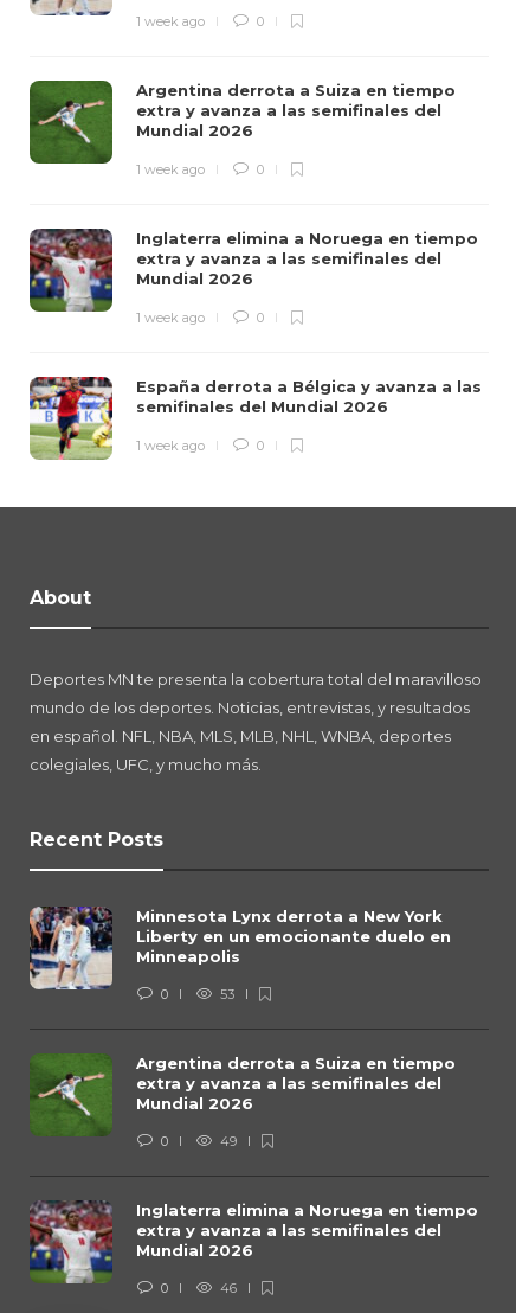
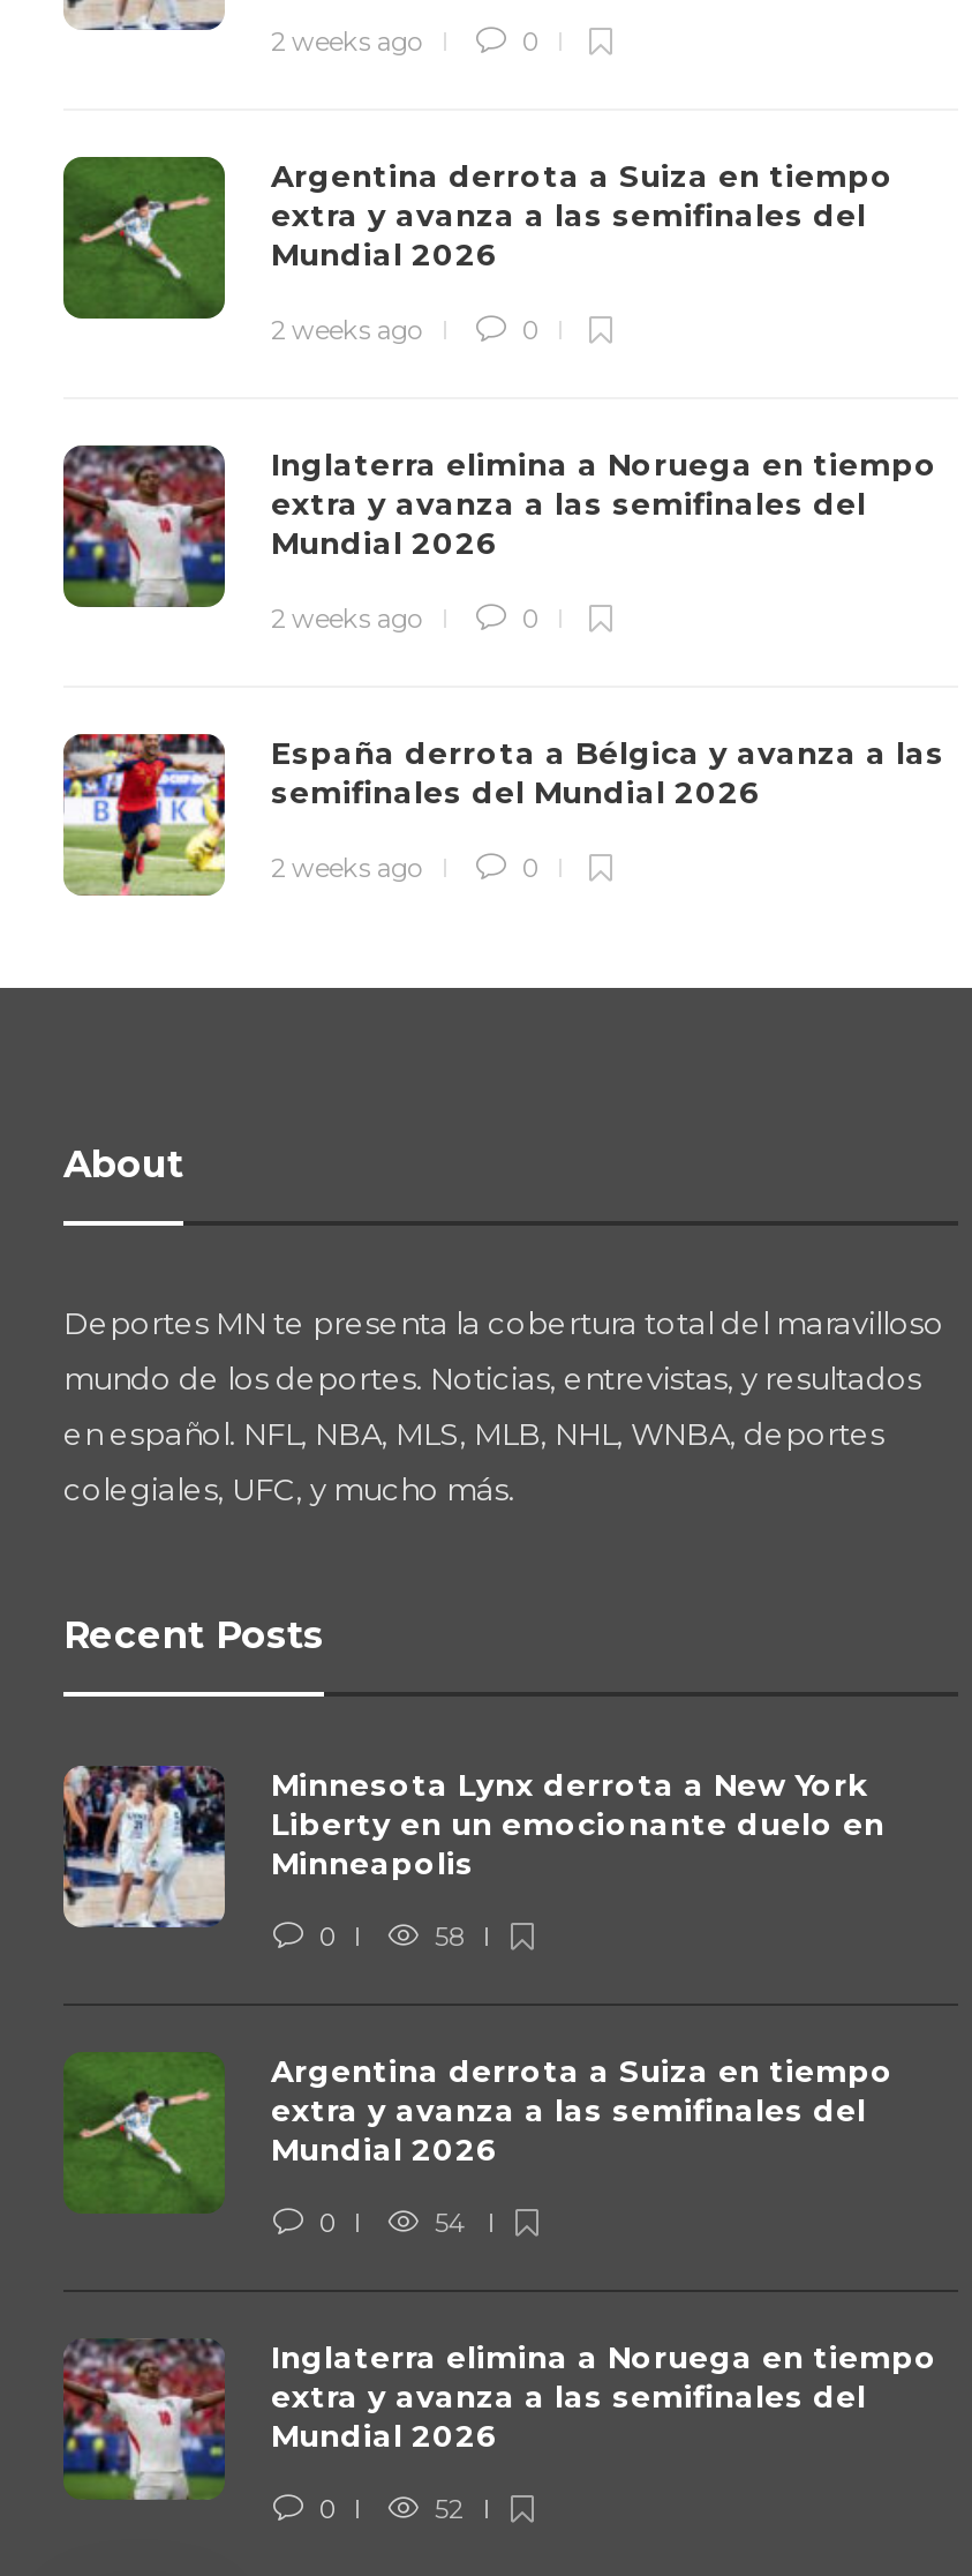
[136,13,205,29] 1 week ago -> [271,25,421,57] 2 weeks ago
[136,161,205,178] 1 week ago -> [271,313,421,346] 2 weeks ago
[136,309,205,326] 1 week ago -> [271,602,421,634] 2 weeks ago
[136,437,205,454] 1 week ago -> [271,851,421,884] 2 weeks ago
[217,986,234,1002] 53 -> [428,1920,462,1952] 58
[217,1133,237,1149] 49 -> [428,2206,467,2239] 54
[217,1280,237,1296] 46 -> [428,2492,462,2525] 52

